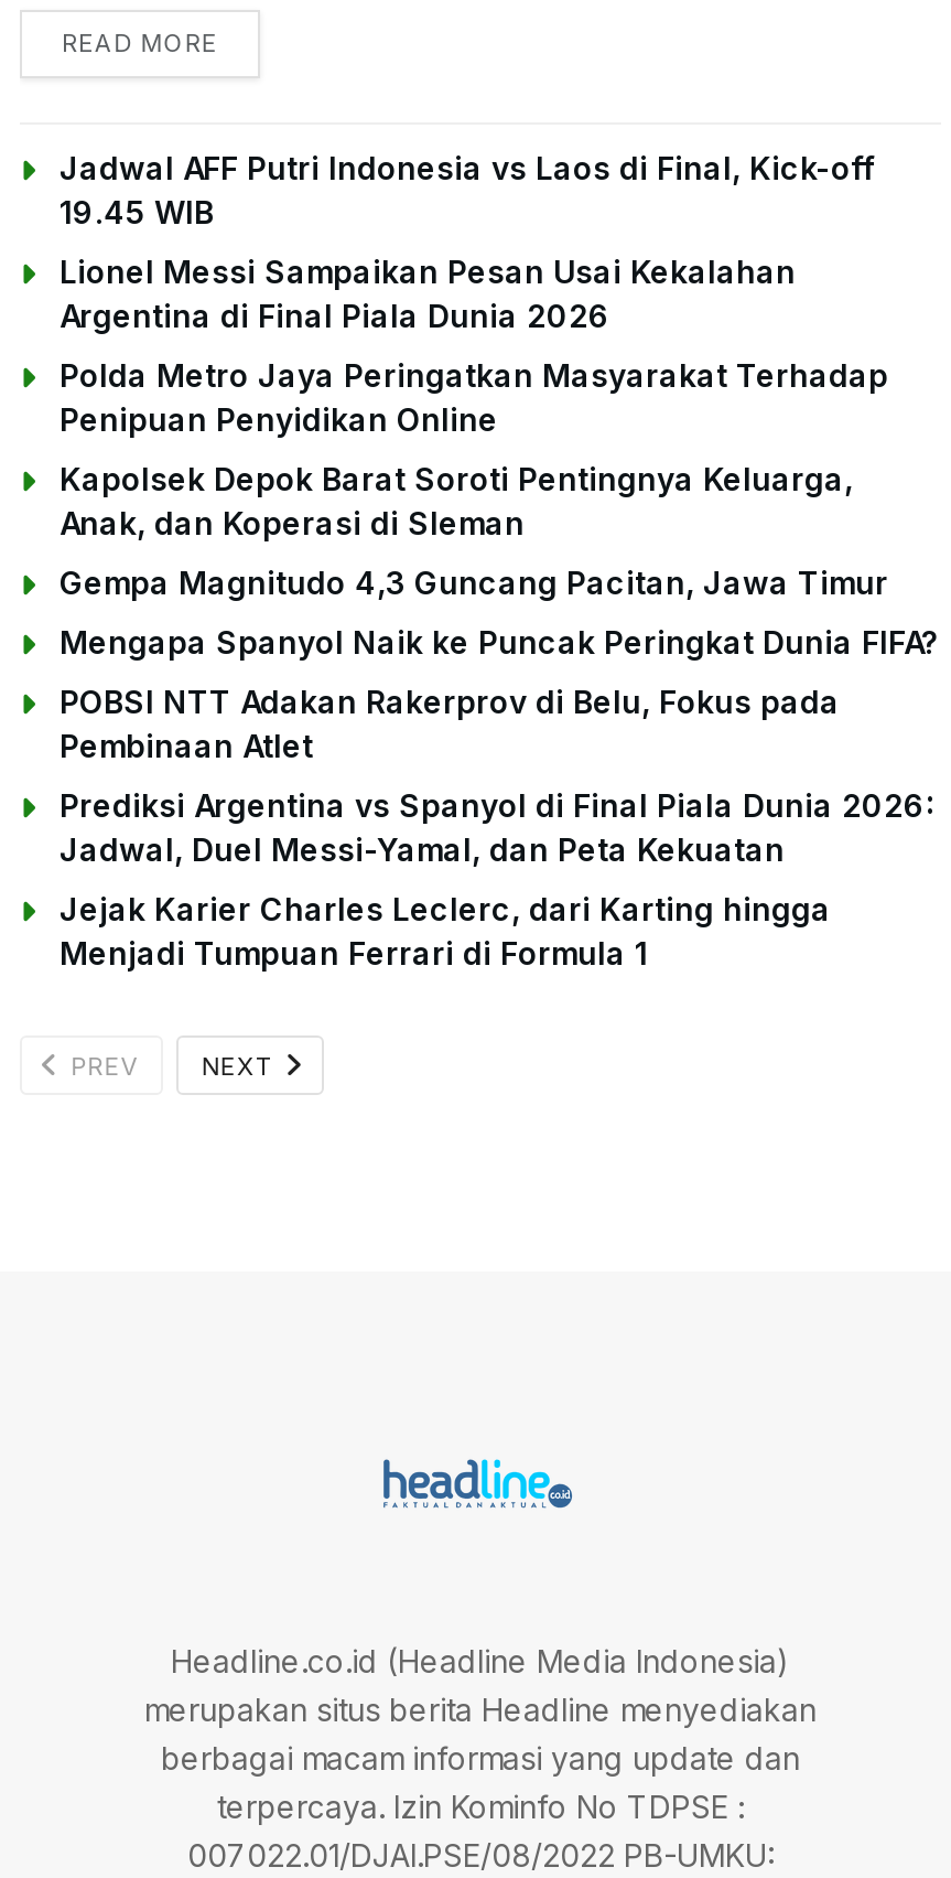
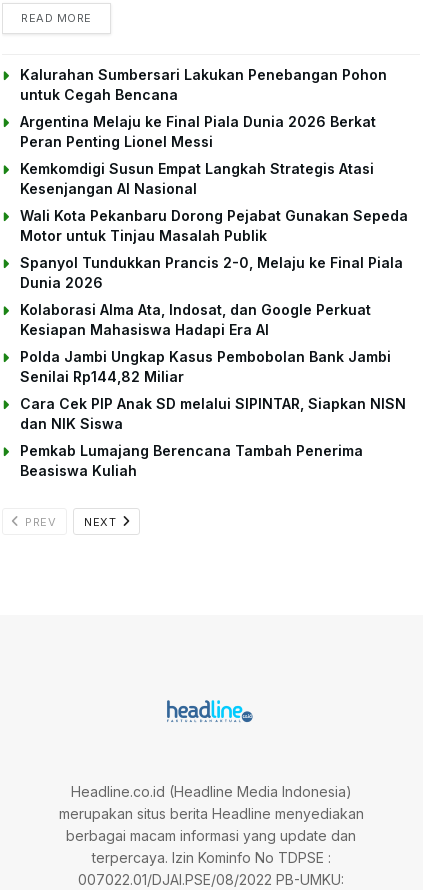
[60,148,875,229] Jadwal AFF Putri Indonesia vs Laos di Final, Kick-off | 19.45 WIB -> [20,65,387,102] Kalurahan Sumbersari Lakukan Penebangan Pohon | untuk Cegah Bencana
[60,251,796,333] Lionel Messi Sampaikan Pesan Usai Kekalahan | Argentina di Final Piala Dunia 2026 -> [20,112,376,149] Argentina Melaju ke Final Piala Dunia 2026 Berkat | Peran Penting Lionel Messi
[60,355,888,437] Polda Metro Jaya Peringatkan Masyarakat Terhadap | Penipuan Penyidikan Online -> [20,159,374,196] Kemkomdigi Susun Empat Langkah Strategis Atasi | Kesenjangan AI Nasional
[60,459,853,540] Kapolsek Depok Barat Soroti Pentingnya Keluarga, | Anak, dan Koperasi di Sleman -> [20,206,408,243] Wali Kota Pekanbaru Dorong Pejabat Gunakan Sepeda | Motor untuk Tinjau Masalah Publik
[60,562,888,600] Gempa Magnitudo 4,3 Guncang Pacitan, Jawa Timur -> [20,253,403,290] Spanyol Tundukkan Prancis 2-0, Melaju ke Final Piala | Dunia 2026
[60,622,939,659] Mengapa Spanyol Naik ke Puncak Peringkat Dunia FIFA? -> [20,300,371,337] Kolaborasi Alma Ata, Indosat, dan Google Perkuat | Kesiapan Mahasiswa Hadapi Era AI
[60,682,840,763] POBSI NTT Adakan Rakerprov di Belu, Fokus pada | Pembinaan Atlet -> [20,347,391,384] Polda Jambi Ungkap Kasus Pembobolan Bank Jambi | Senilai Rp144,82 Miliar
[60,785,934,867] Prediksi Argentina vs Spanyol di Final Piala Dunia 2026: | Jadwal, Duel Messi-Yamal, dan Peta Kekuatan -> [20,394,406,431] Cara Cek PIP Anak SD melalui SIPINTAR, Siapkan NISN | dan NIK Siswa
[60,889,831,970] Jejak Karier Charles Leclerc, dari Karting hingga | Menjadi Tumpuan Ferrari di Formula 1 -> [20,441,363,478] Pemkab Lumajang Berencana Tambah Penerima | Beasiswa Kuliah

